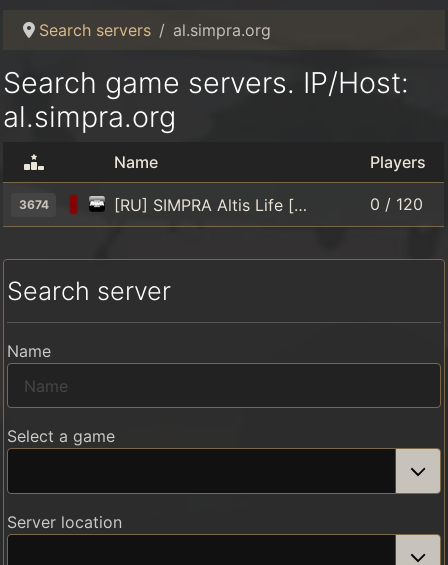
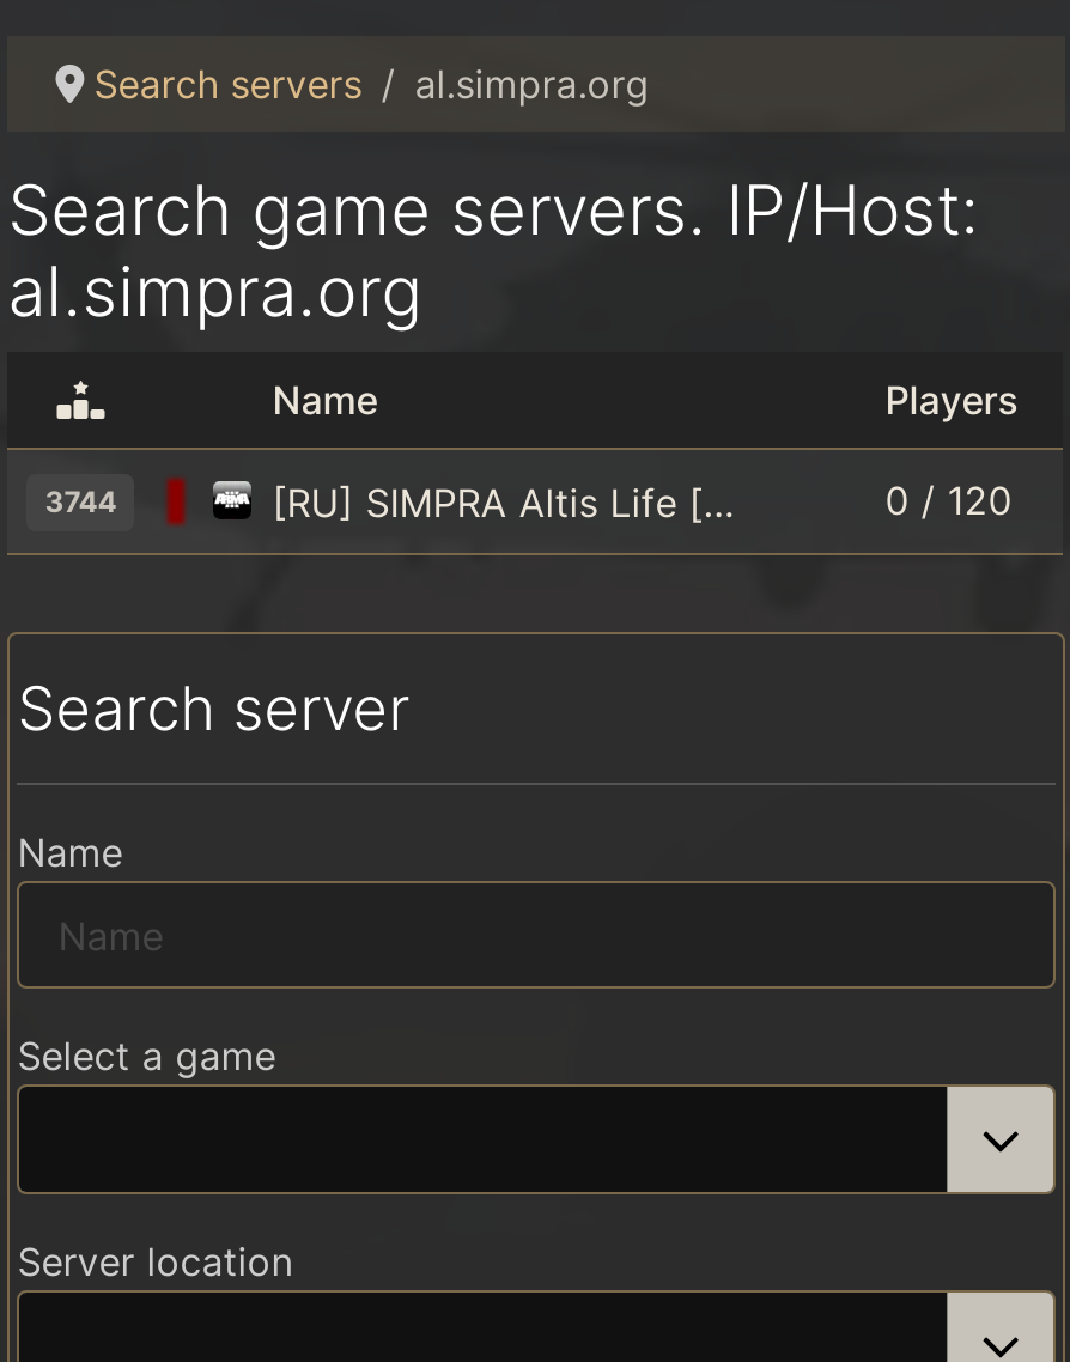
[19,197,49,212] 3674 -> [45,484,117,519] 3744

